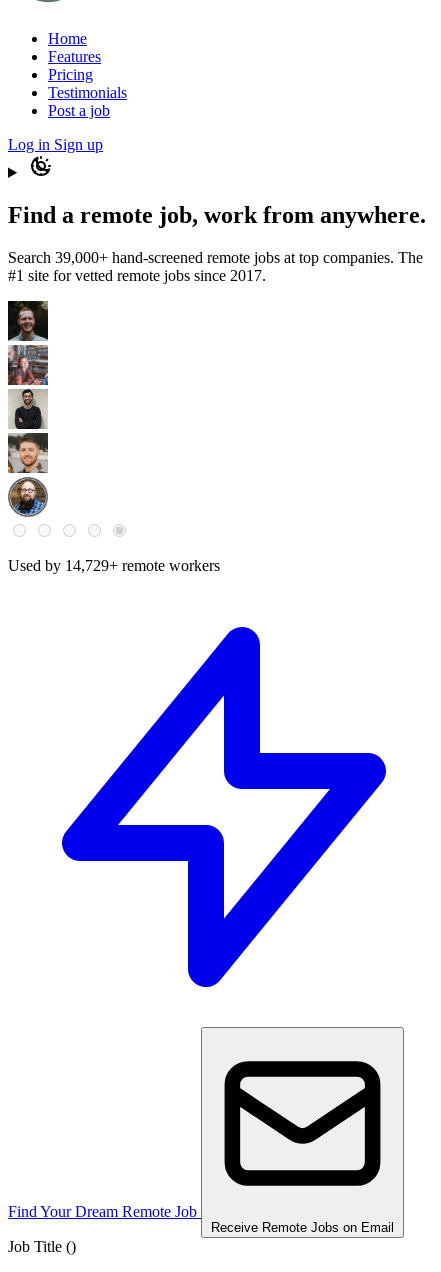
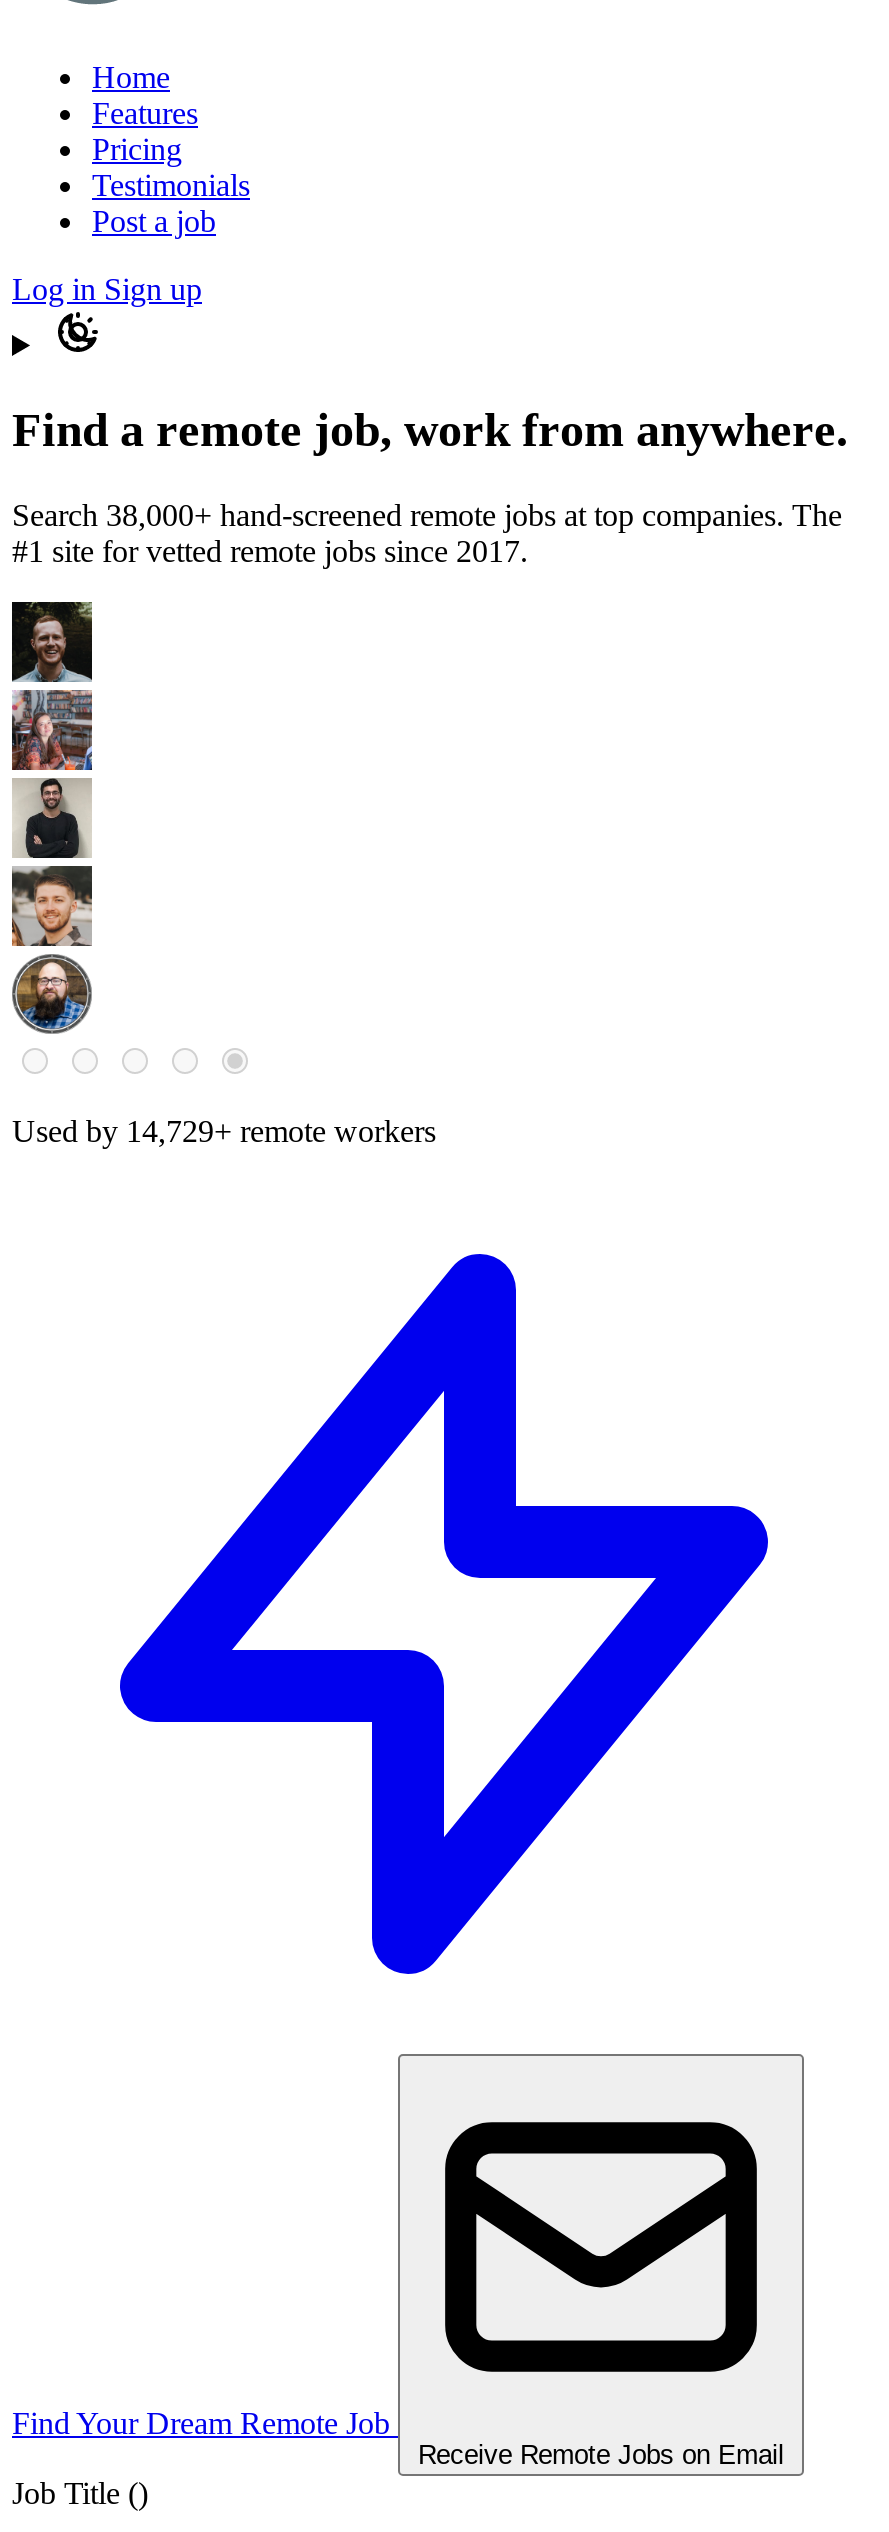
[8,249,423,266] Search 39,000+ hand-screened remote jobs at top companies. The -> [12,498,842,532] Search 38,000+ hand-screened remote jobs at top companies. The

